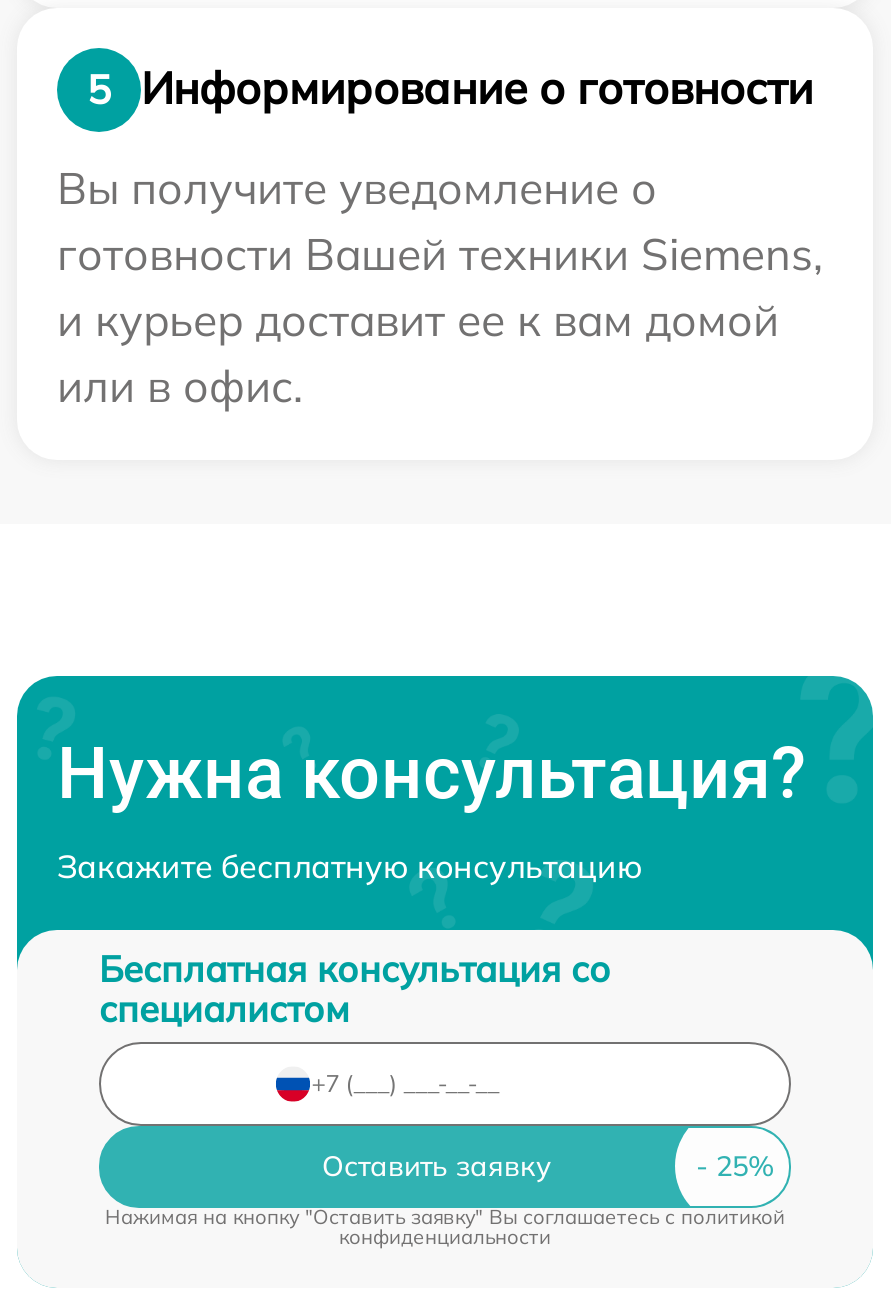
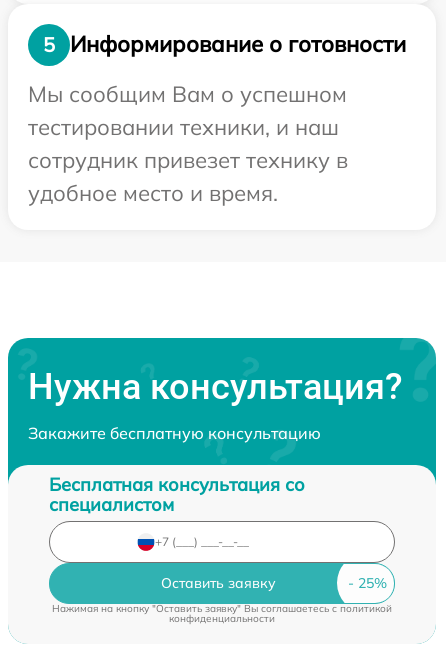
[57,160,823,414] Вы получите уведомление о | готовности Вашей техники Siemens, | и курьер доставит ее к вам домой | или в офис. -> [28,80,348,207] Мы сообщим Вам о успешном | тестировании техники, и наш | сотрудник привезет технику в | удобное место и время.

